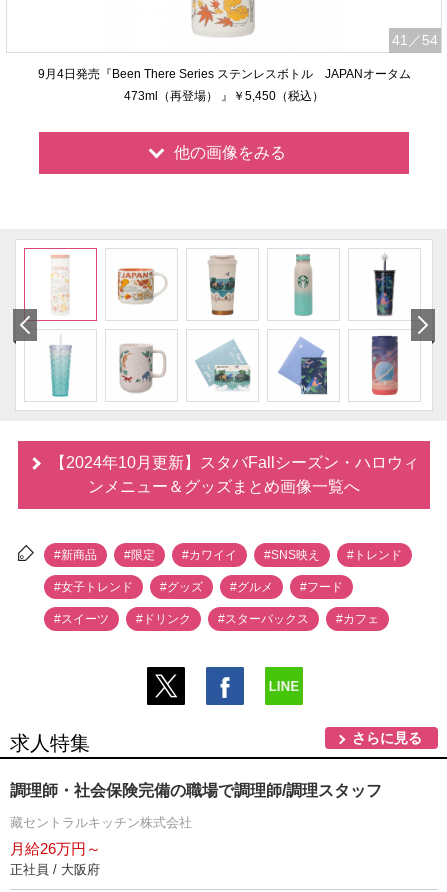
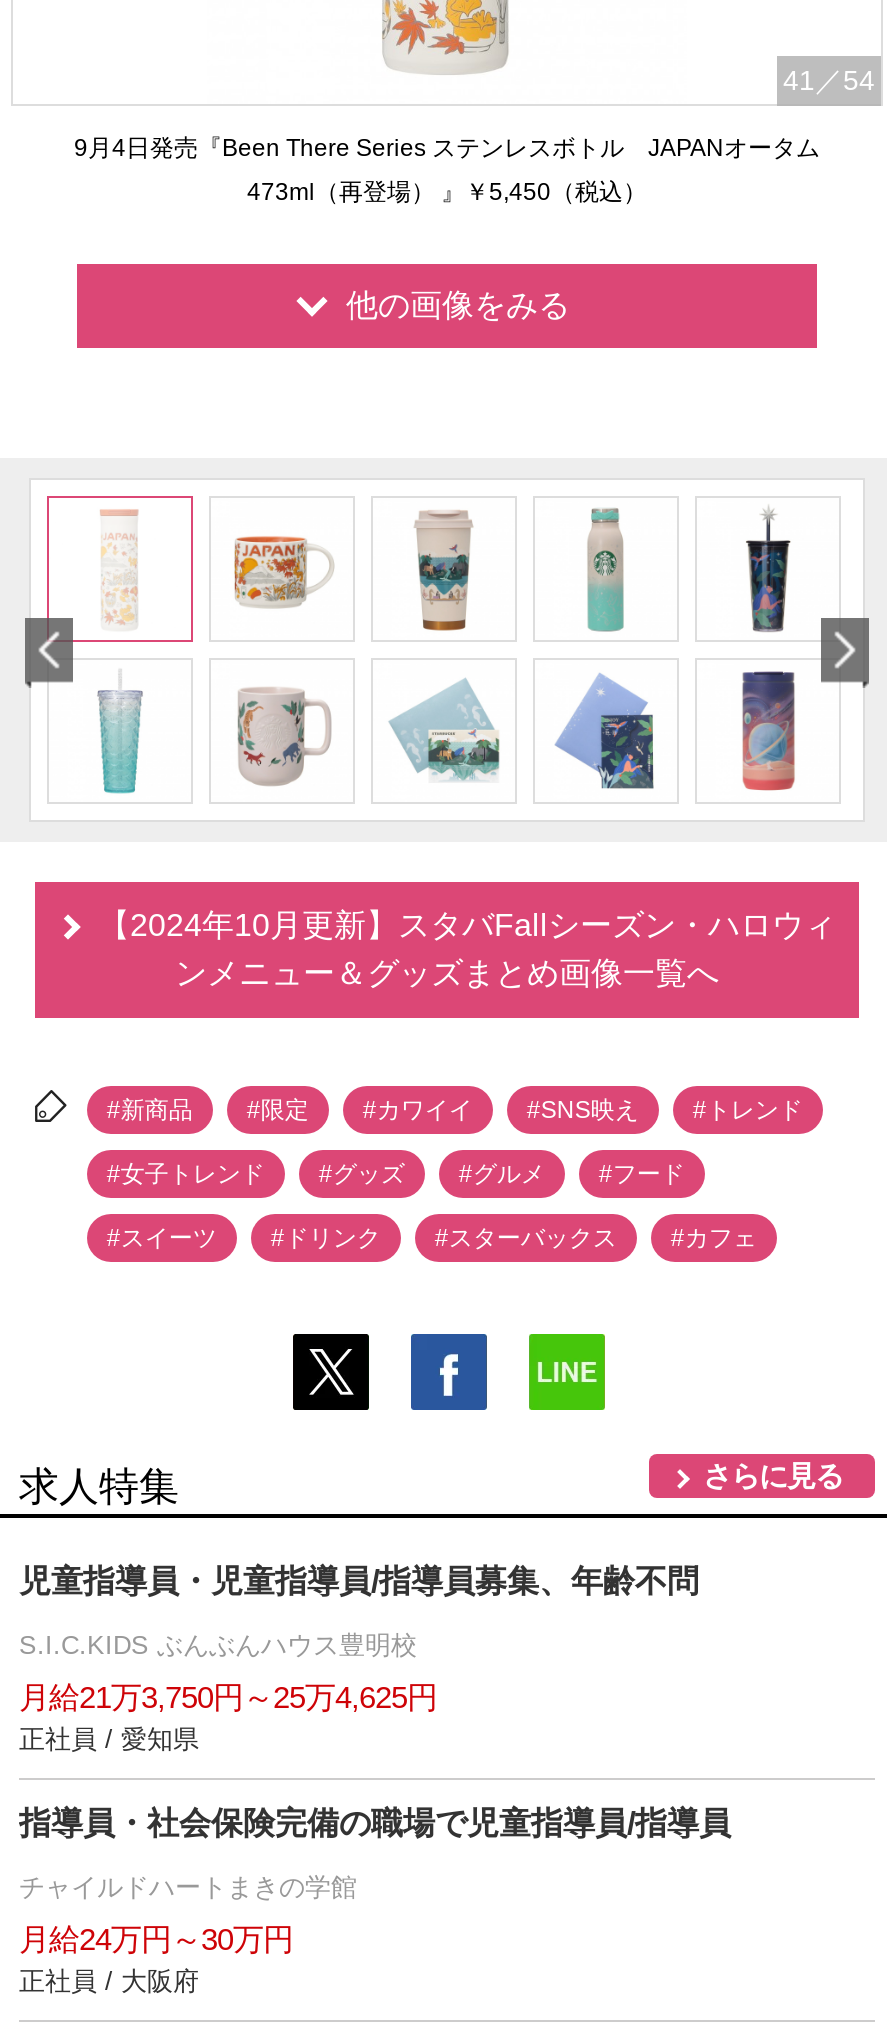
[10,782,382,857] 調理師・社会保険完備の職場で調理師/調理スタッフ | 藏セントラルキッチン株式会社 | 月給26万円～ -> [19,1565,731,1957] 児童指導員・児童指導員/指導員募集、年齢不問 | S.I.C.KIDS ぶんぶんハウス豊明校 | 月給21万3,750円～25万4,625円 | 正社員 / 愛知県 | 指導員・社会保険完備の職場で児童指導員/指導員 | チャイルドハートまきの学館 | 月給24万円～30万円

